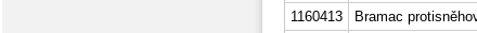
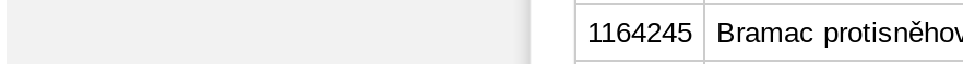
[291,9,343,24] 1160413 -> [587,16,692,49] 1164245

